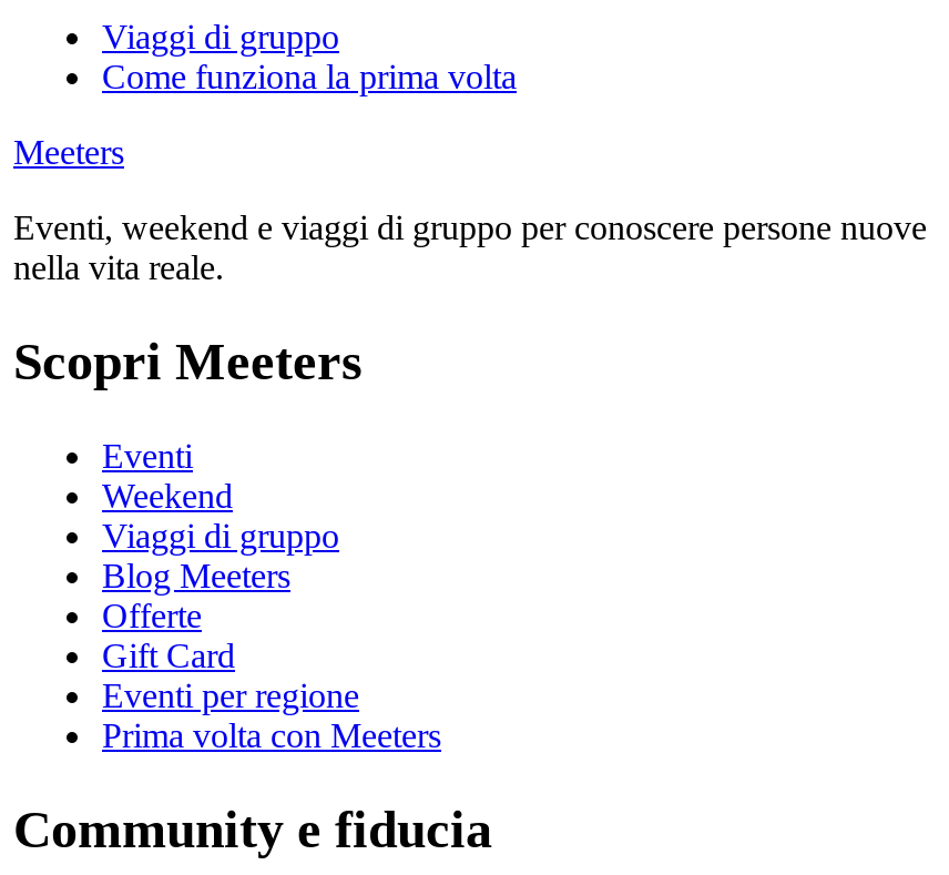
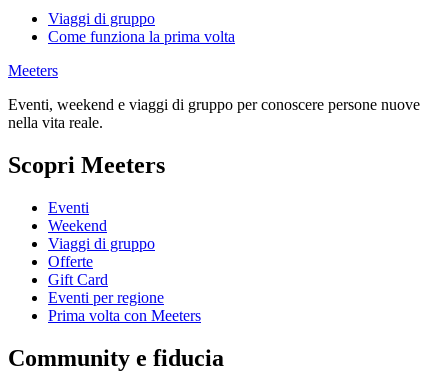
[102,557,290,594] Blog Meeters -> none

